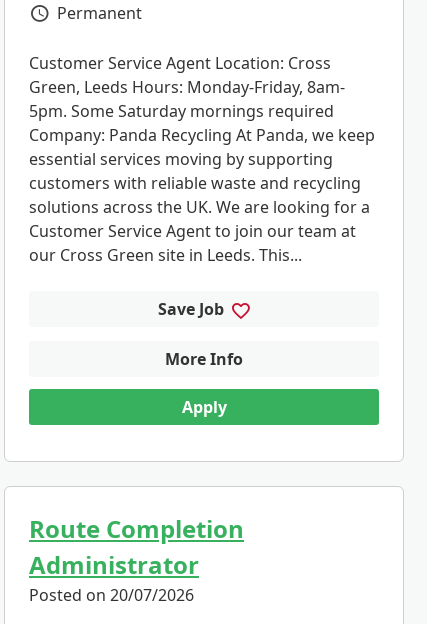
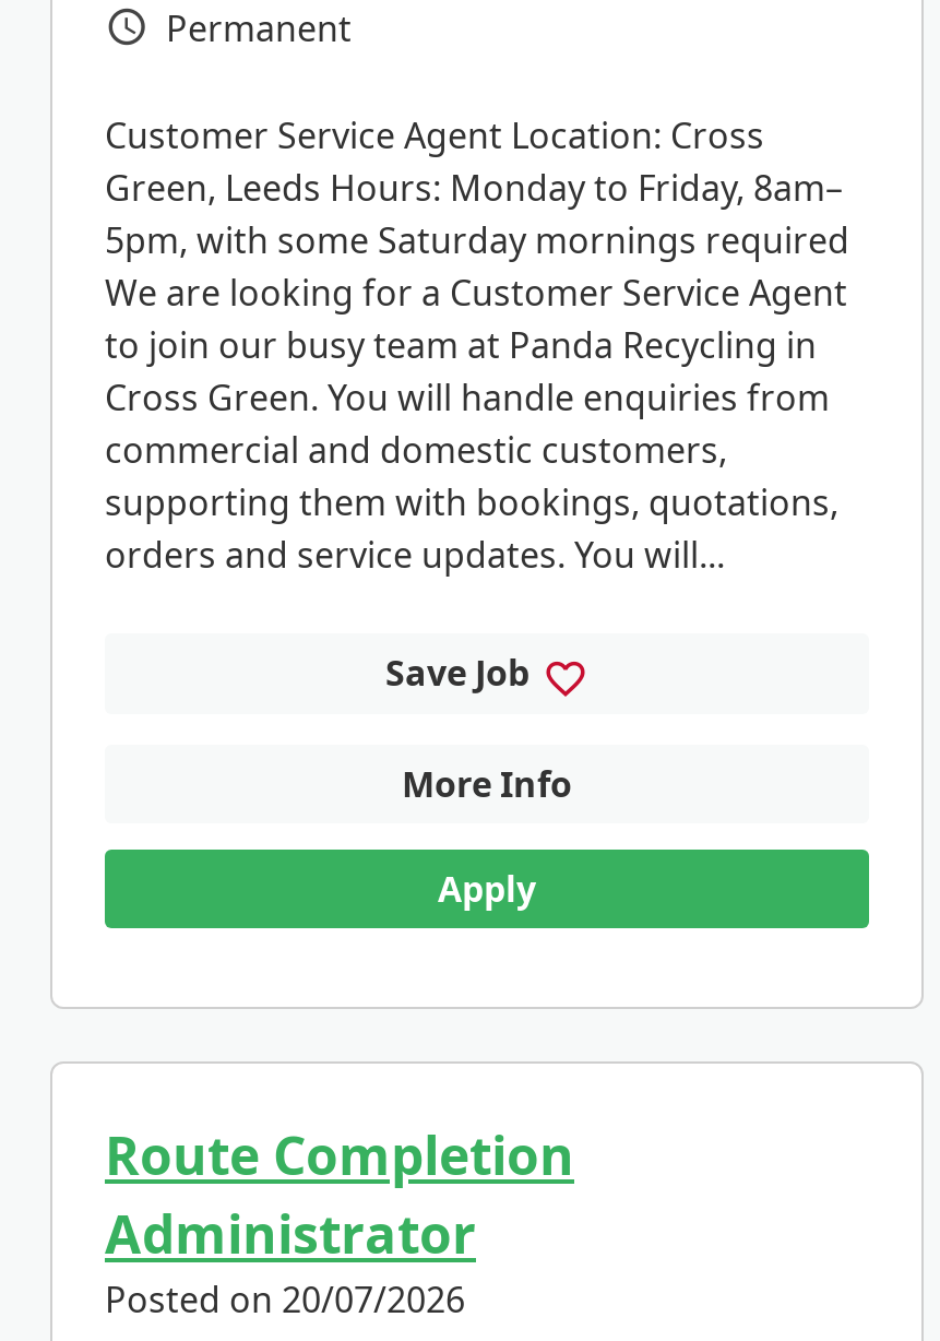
[29,75,375,265] Green, Leeds Hours: Monday-Friday, 8am- | 5pm. Some Saturday mornings required | Company: Panda Recycling At Panda, we keep | essential services moving by supporting | customers with reliable waste and recycling | solutions across the UK. We are looking for a | Customer Service Agent to join our team at | our Cross Green site in Leeds. This... -> [105,165,849,580] Green, Leeds Hours: Monday to Friday, 8am– | 5pm, with some Saturday mornings required | We are looking for a Customer Service Agent | to join our busy team at Panda Recycling in | Cross Green. You will handle enquiries from | commercial and domestic customers, | supporting them with bookings, quotations, | orders and service updates. You will...

